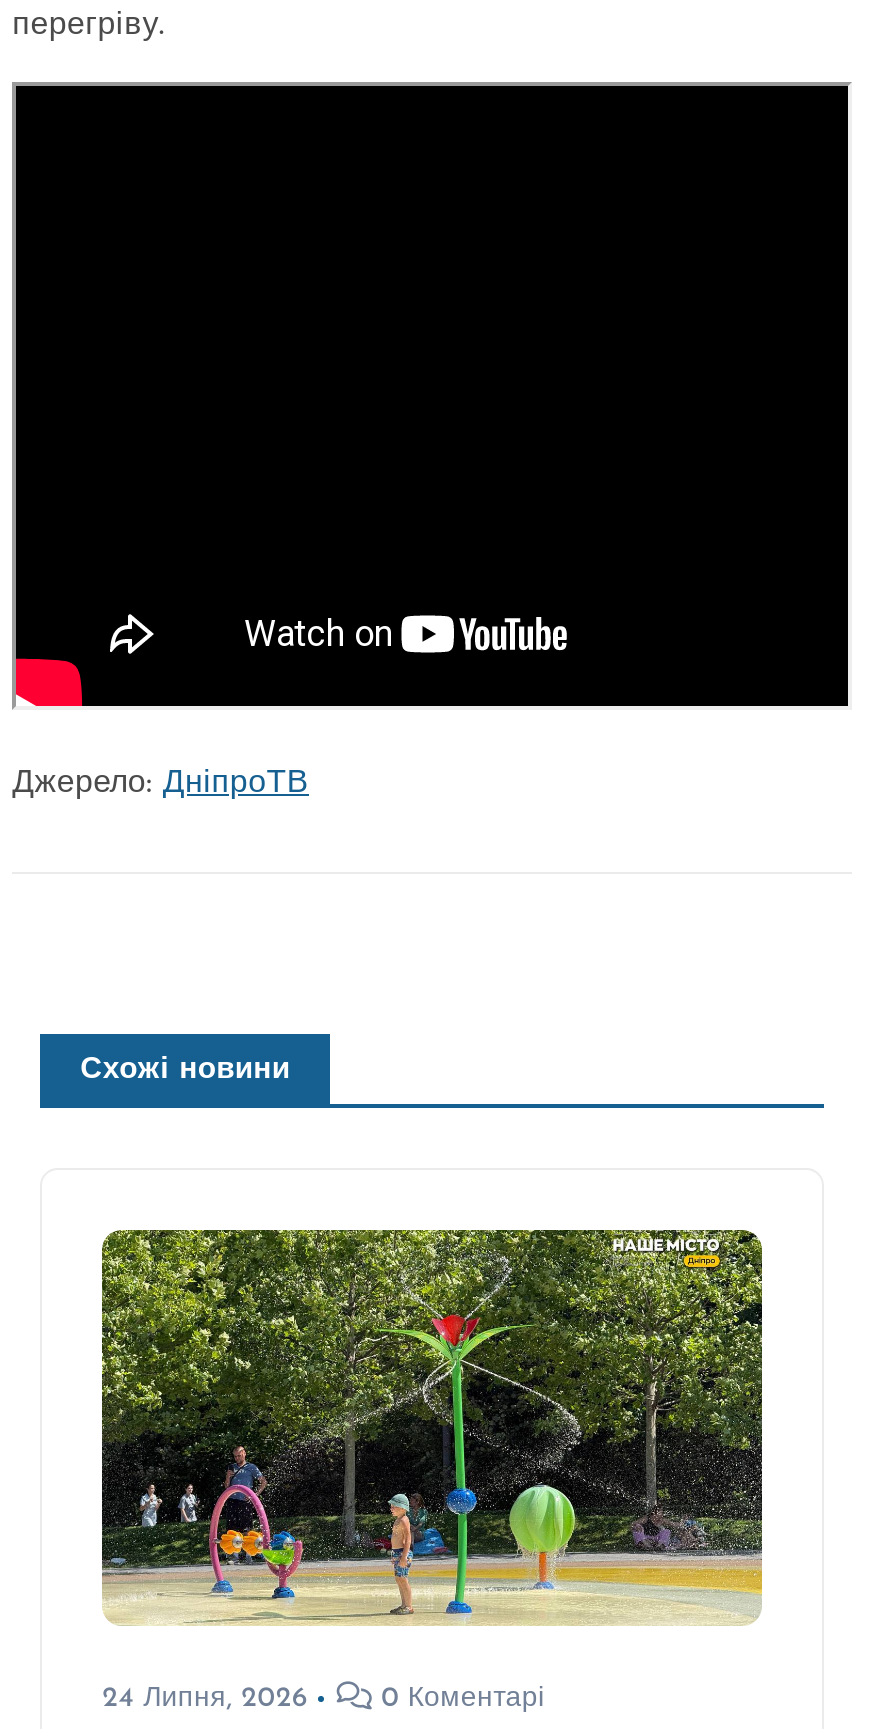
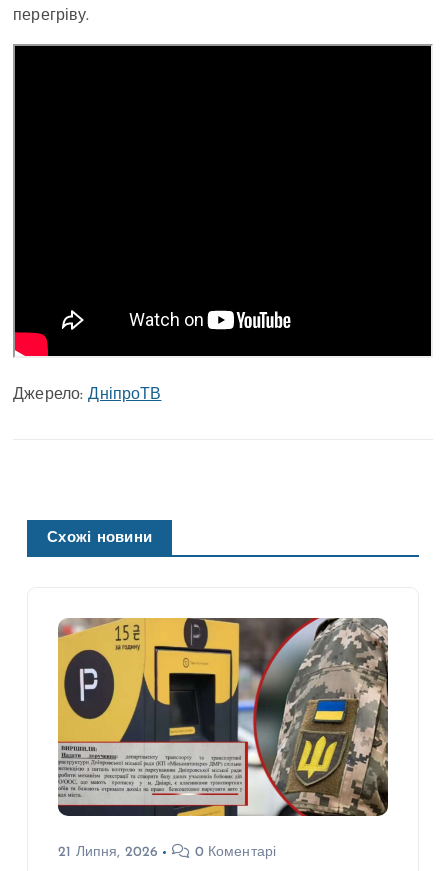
[100,1228,764,1714] [image] | 24 Липня, 2026 -> [57,617,389,860] [image] | 21 Липня, 2026

